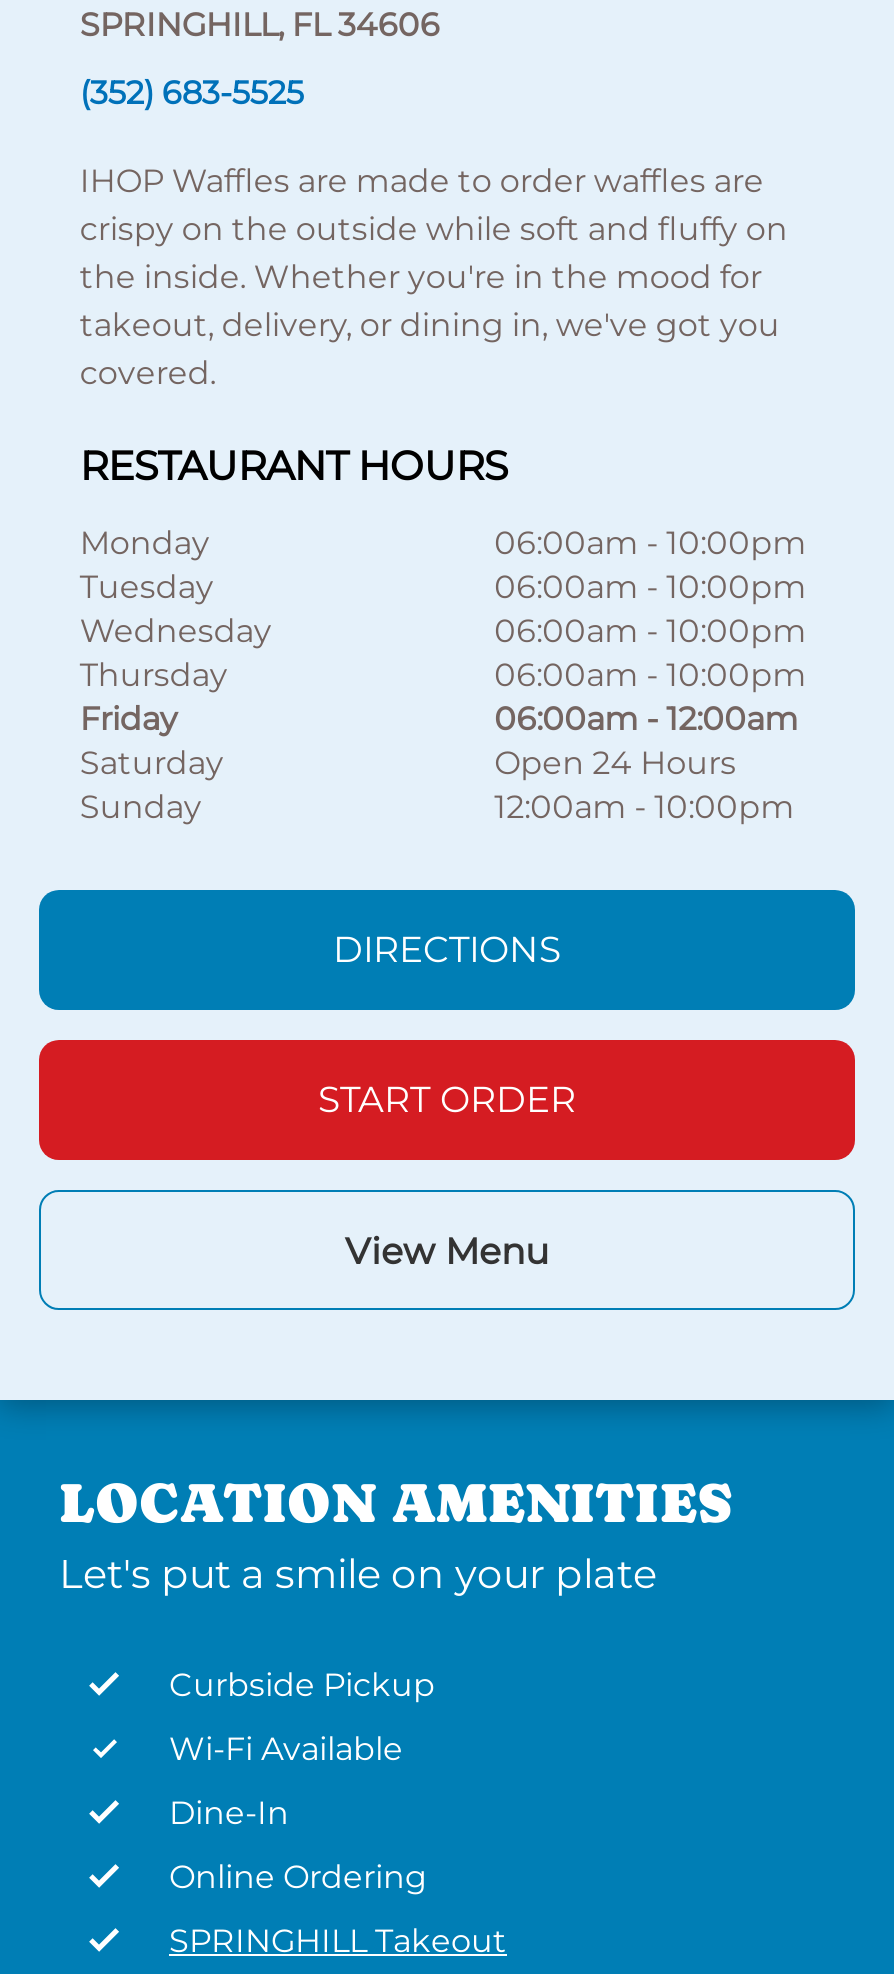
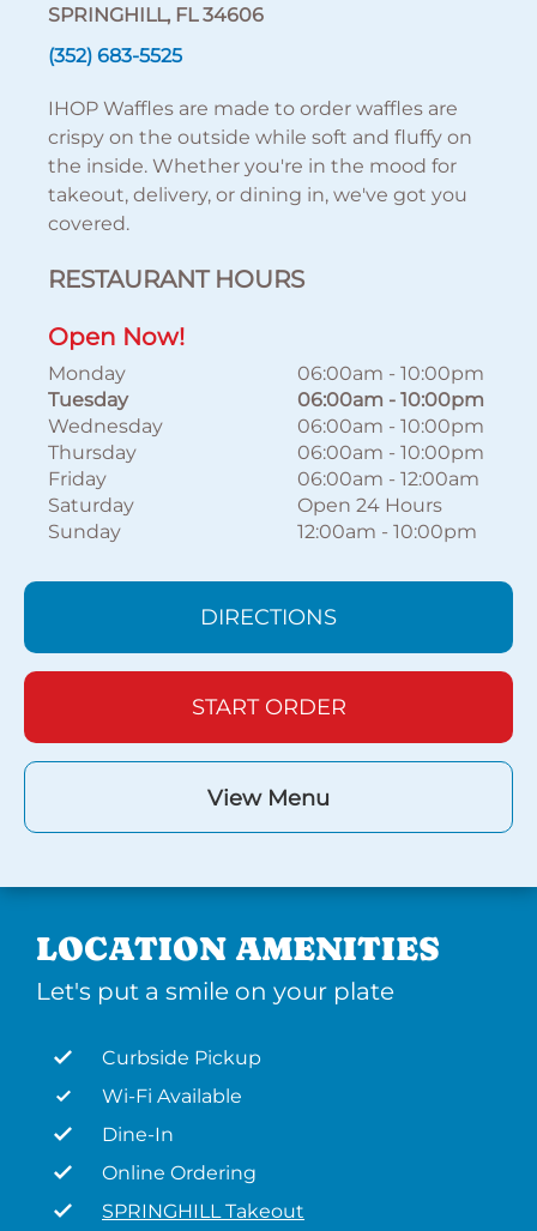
none -> [48,322,185,351] Open Now!

